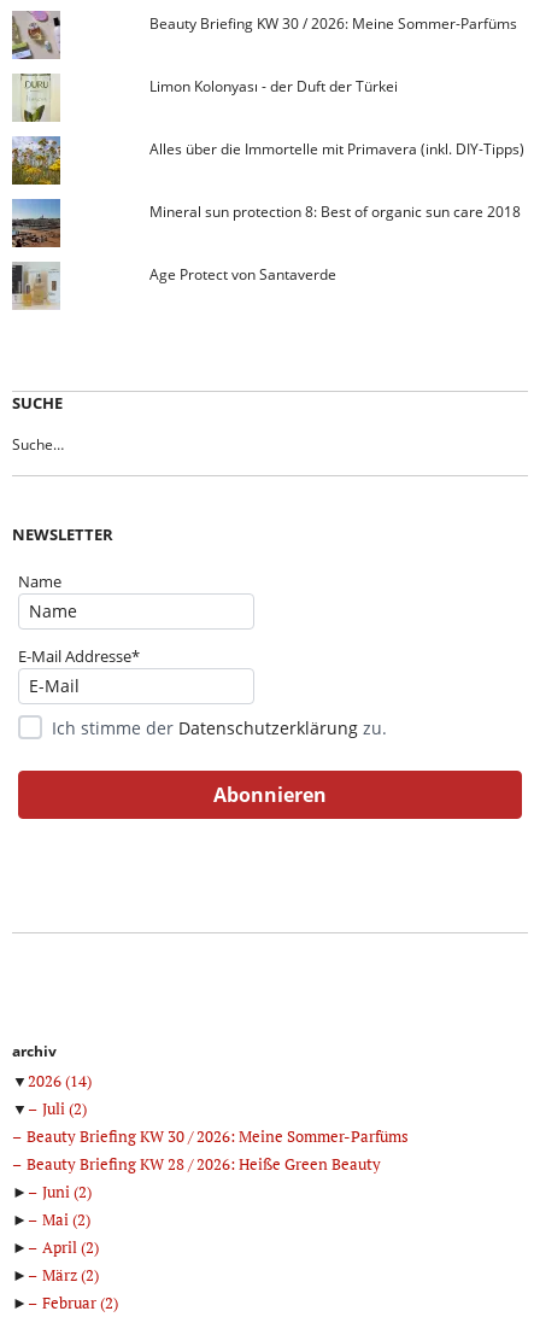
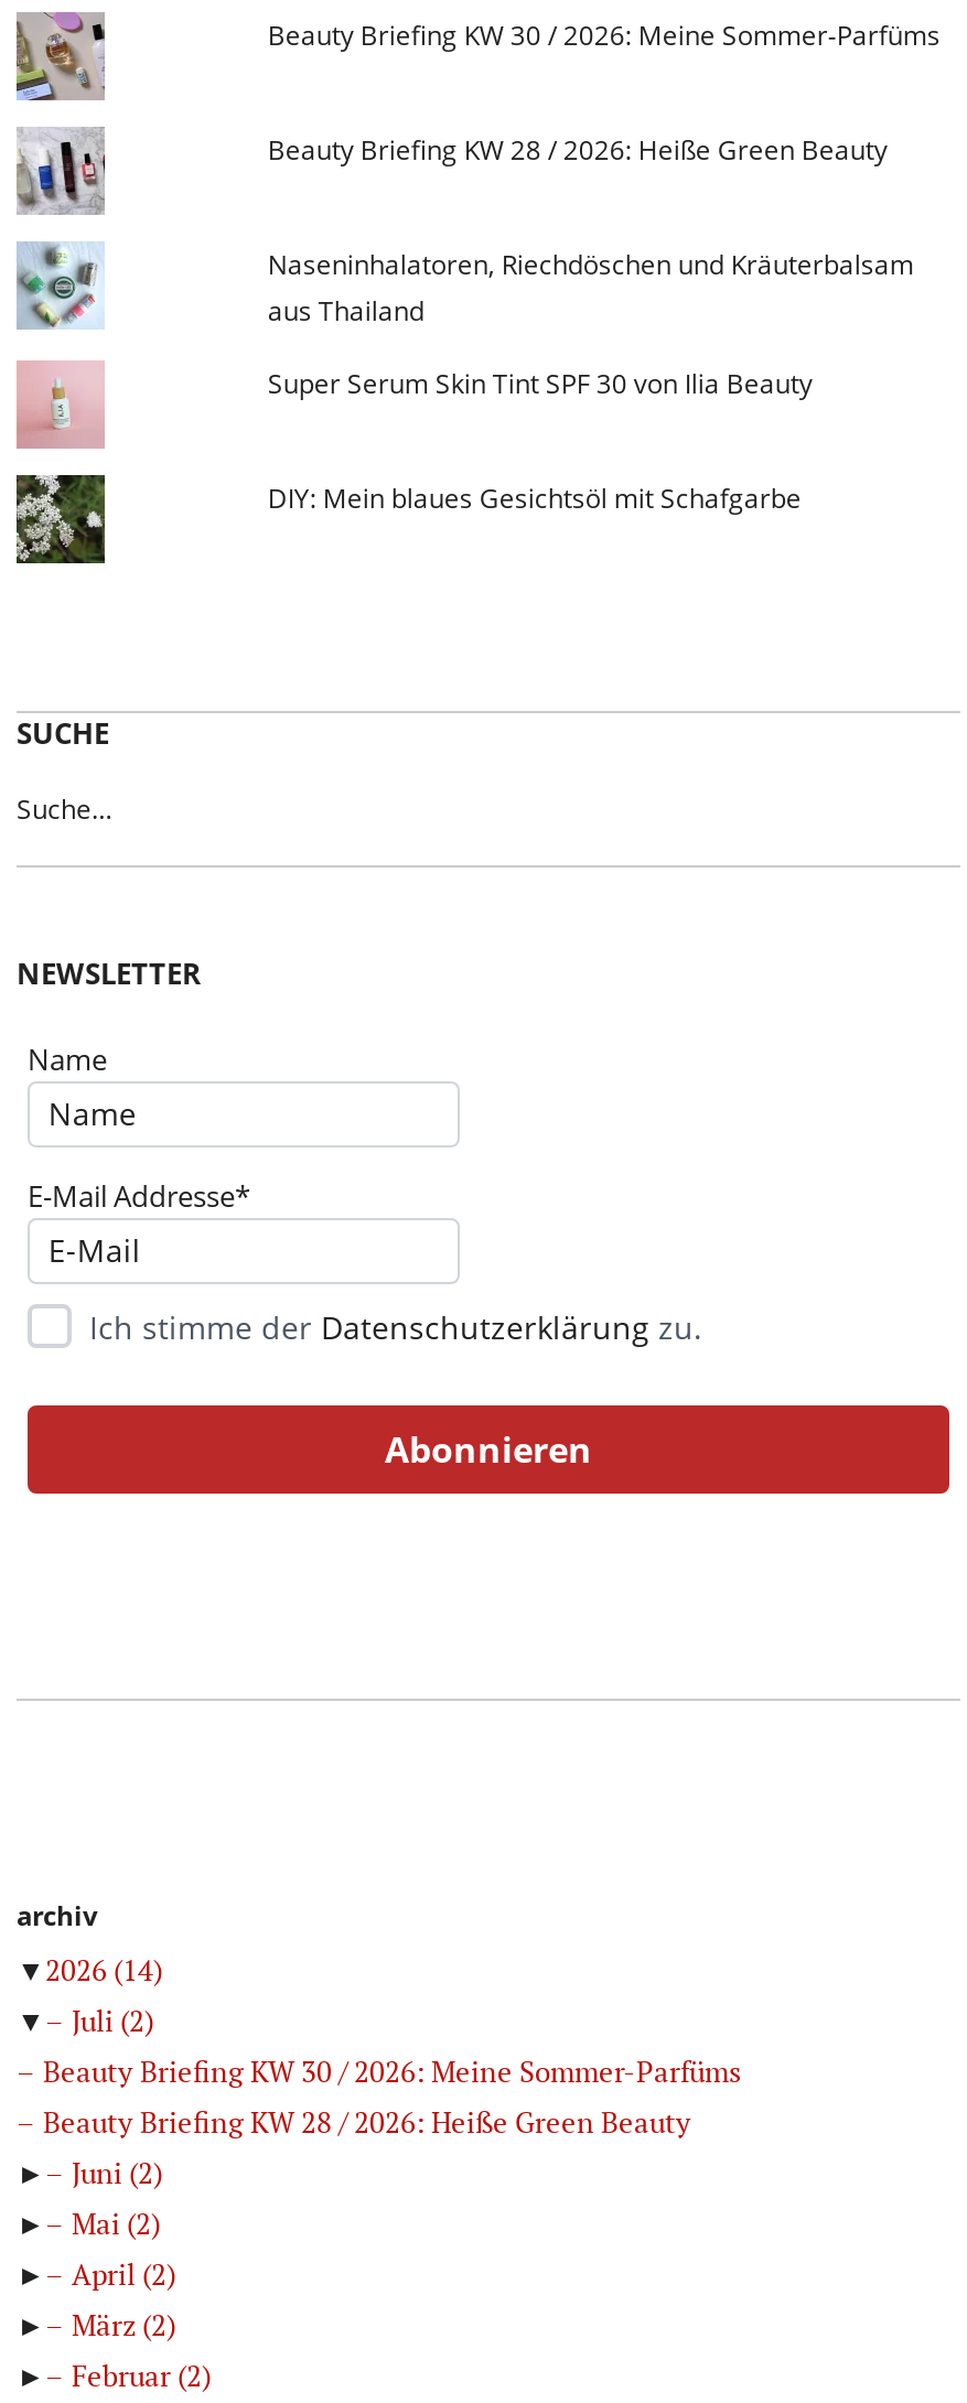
[13,74,60,122] [image] -> [17,130,107,214] [image]
[149,76,398,97] Limon Kolonyası - der Duft der Türkei -> [267,131,887,168] Beauty Briefing KW 28 / 2026: Heiße Green Beauty
[11,136,61,186] [image] -> [17,245,105,331] [image]
[149,139,524,159] Alles über die Immortelle mit Primavera (inkl. DIY-Tipps) -> [267,245,914,329] Naseninhalatoren, Riechdöschen und Kräuterbalsam | aus Thailand
[11,198,61,247] [image] -> [17,359,105,450] [image]
[149,202,520,222] Mineral sun protection 8: Best of organic sun care 2018 -> [267,364,812,402] Super Serum Skin Tint SPF 30 von Ilia Beauty
[12,263,60,311] [image] -> [17,474,107,567] [image]
[149,264,336,285] Age Protect von Santaverde -> [267,479,801,516] DIY: Mein blaues Gesichtsöl mit Schafgarbe

